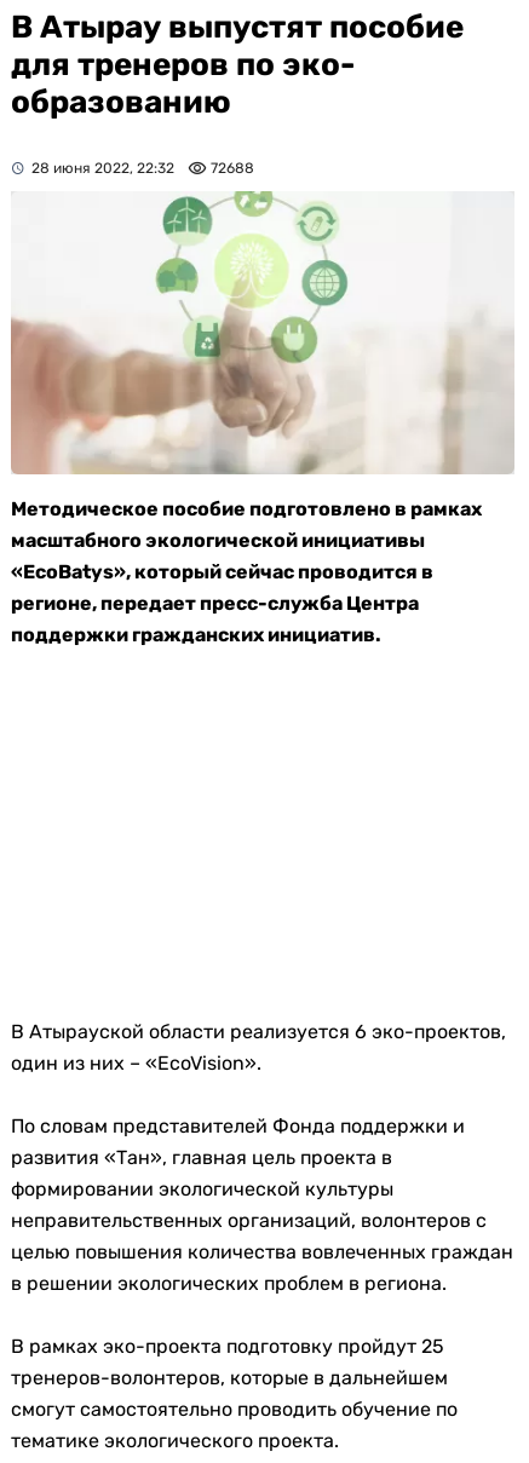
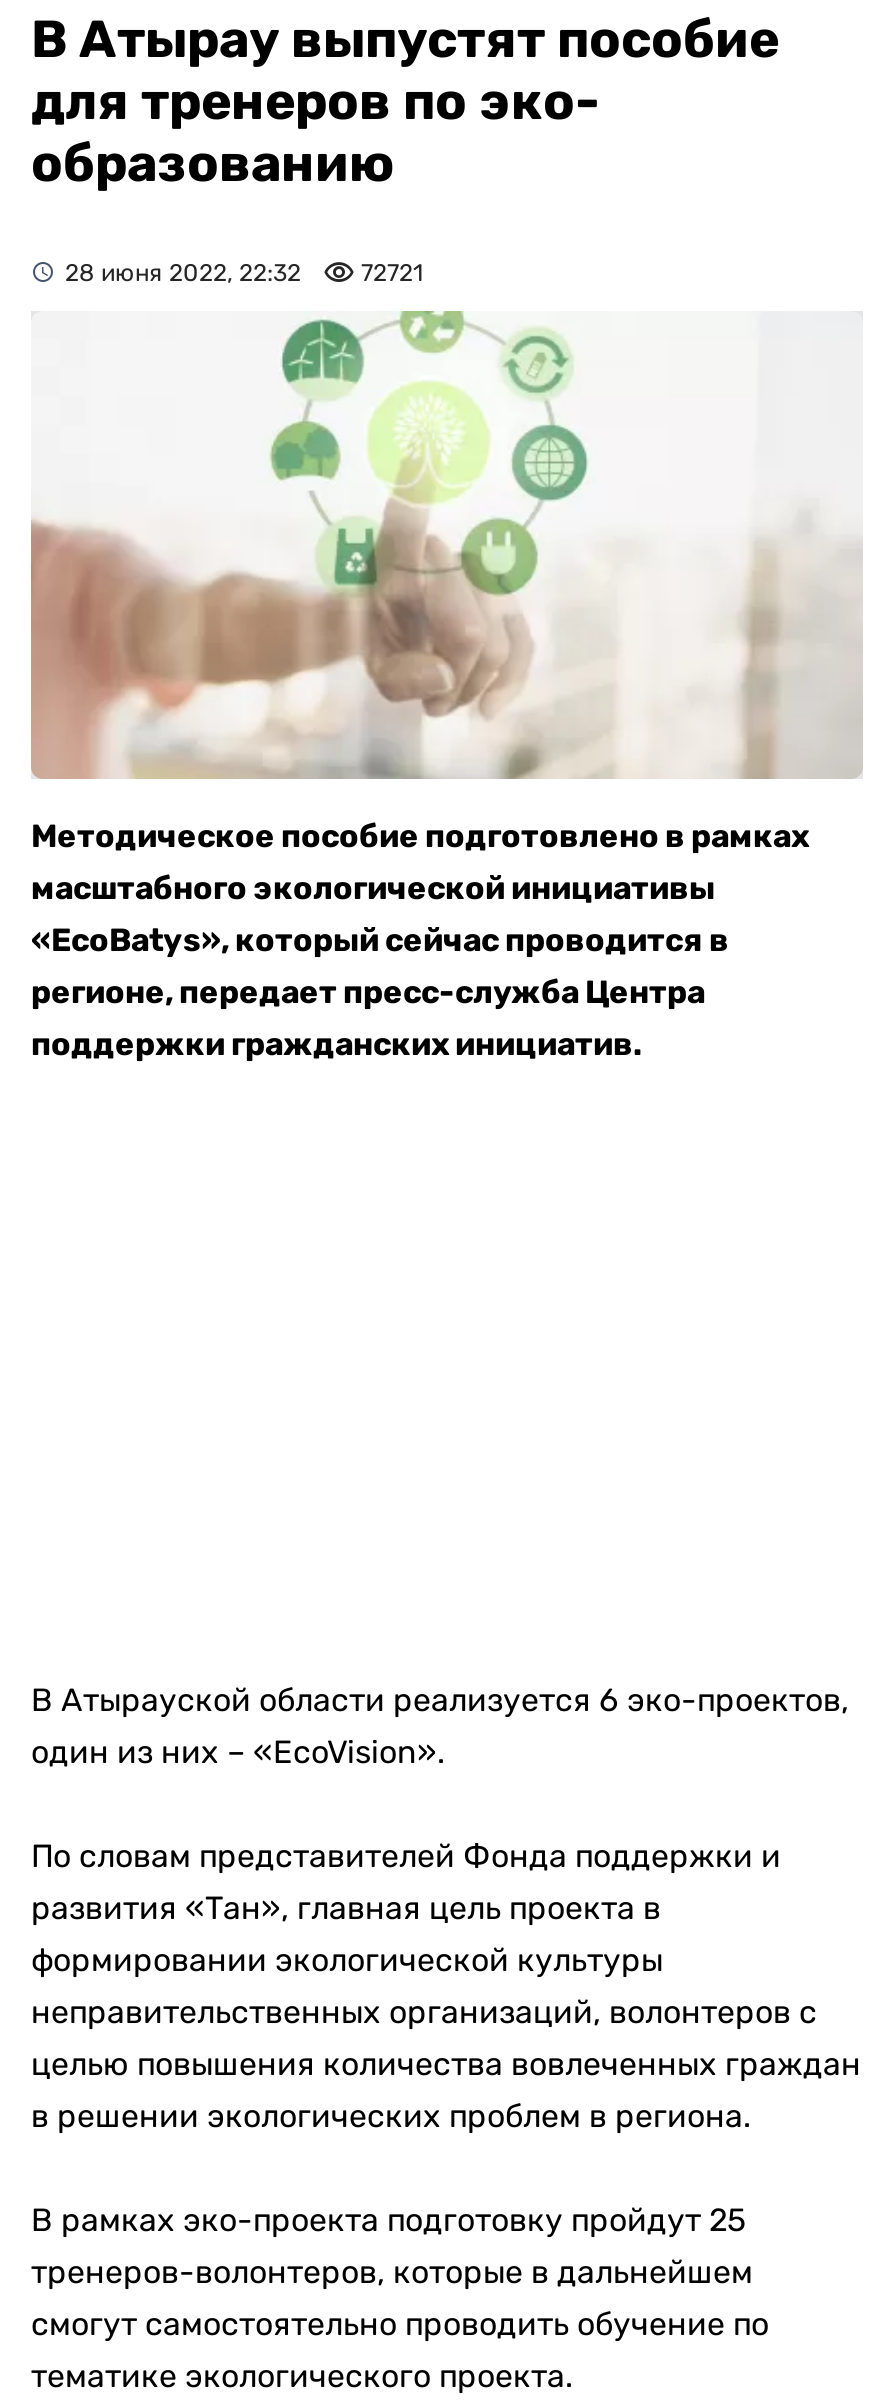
[211,160,254,177] 72688 -> [361,259,423,287] 72721

